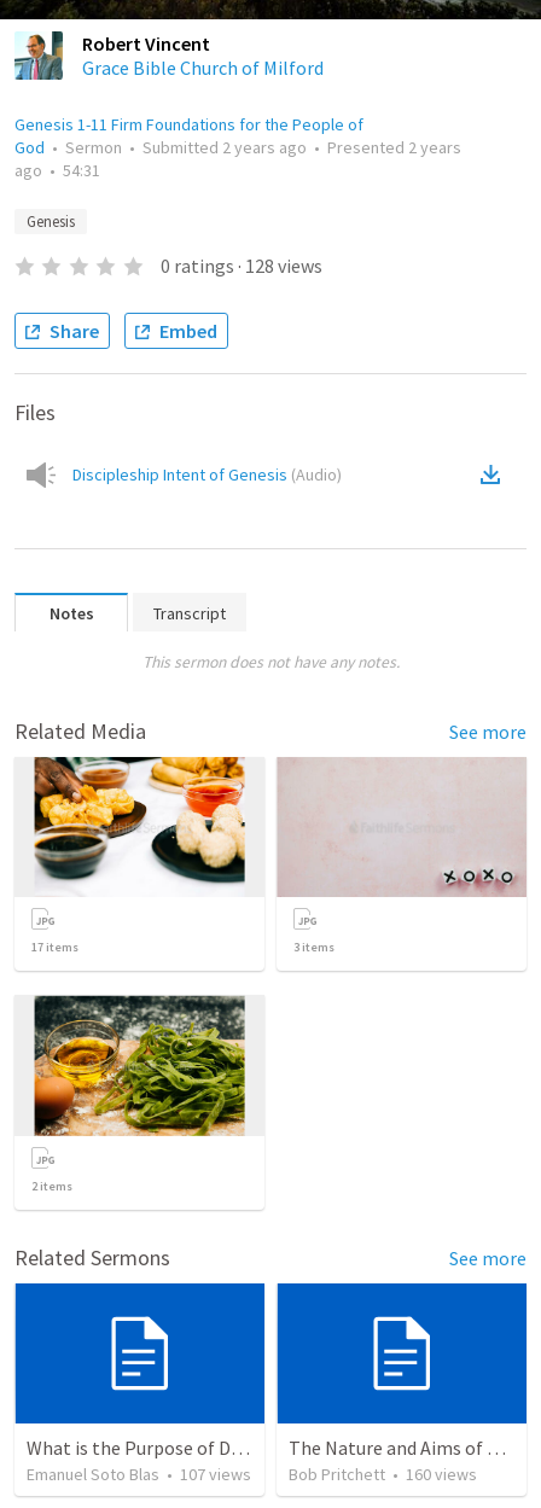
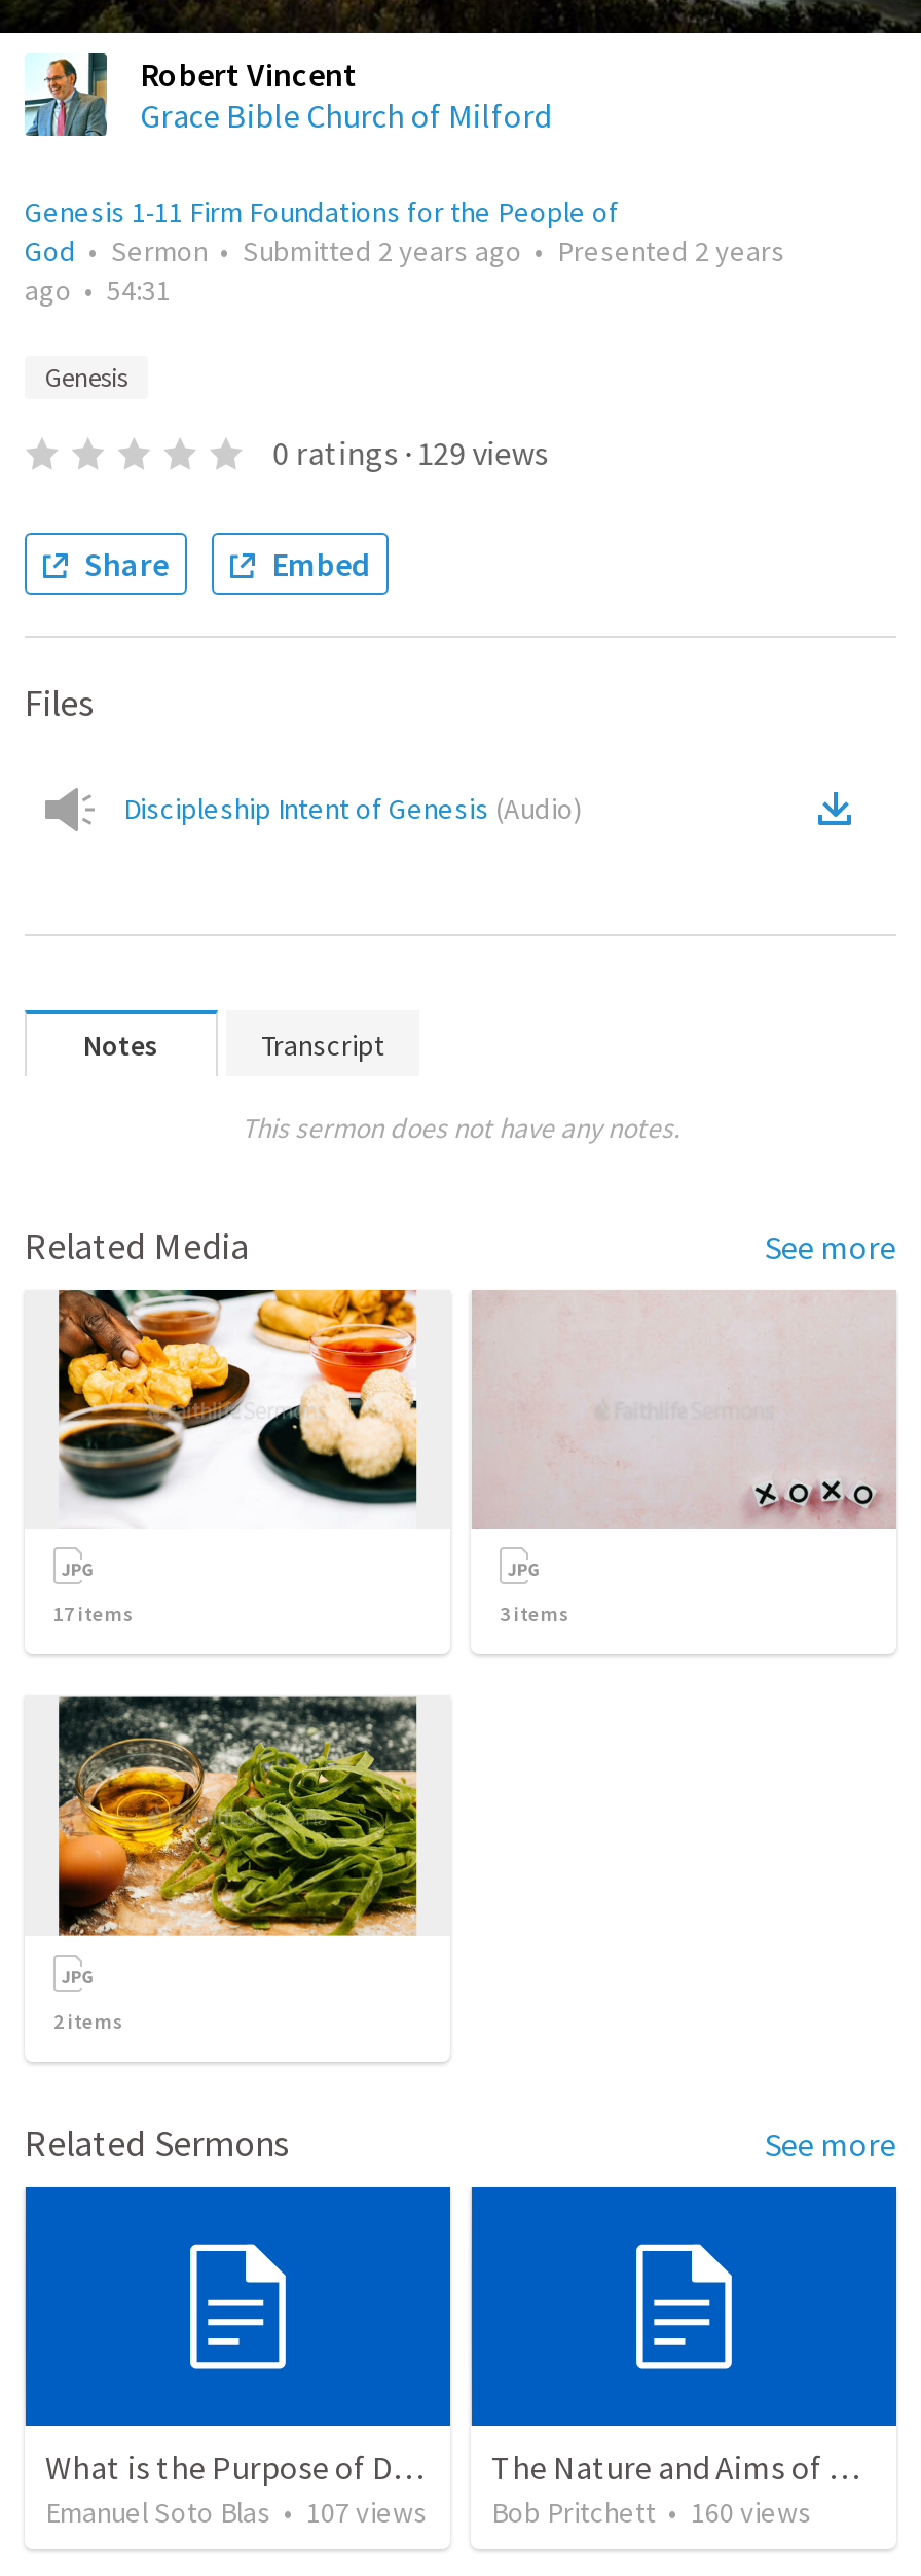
[160,254,322,278] 0 ratings · 128 views -> [273,432,548,473] 0 ratings · 129 views

